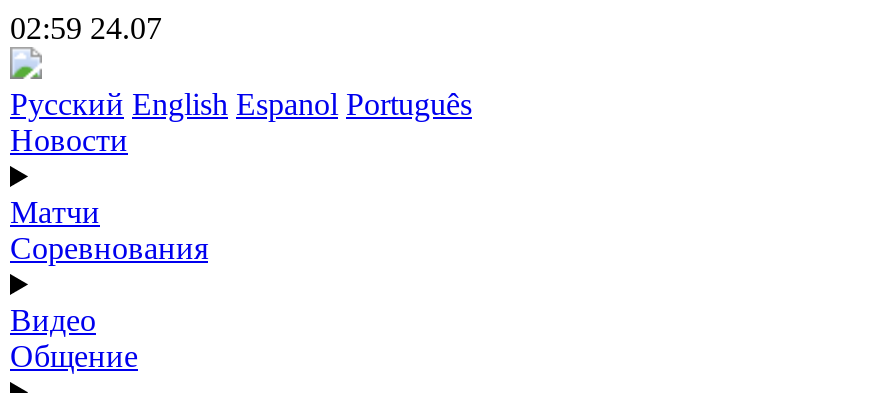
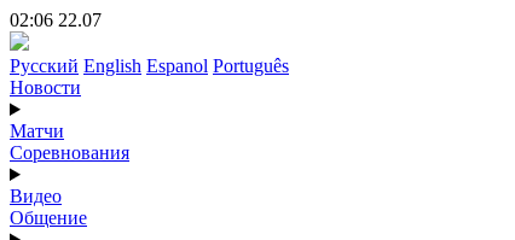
[10,11,162,45] 02:59 24.07 -> [10,10,102,30] 02:06 22.07

